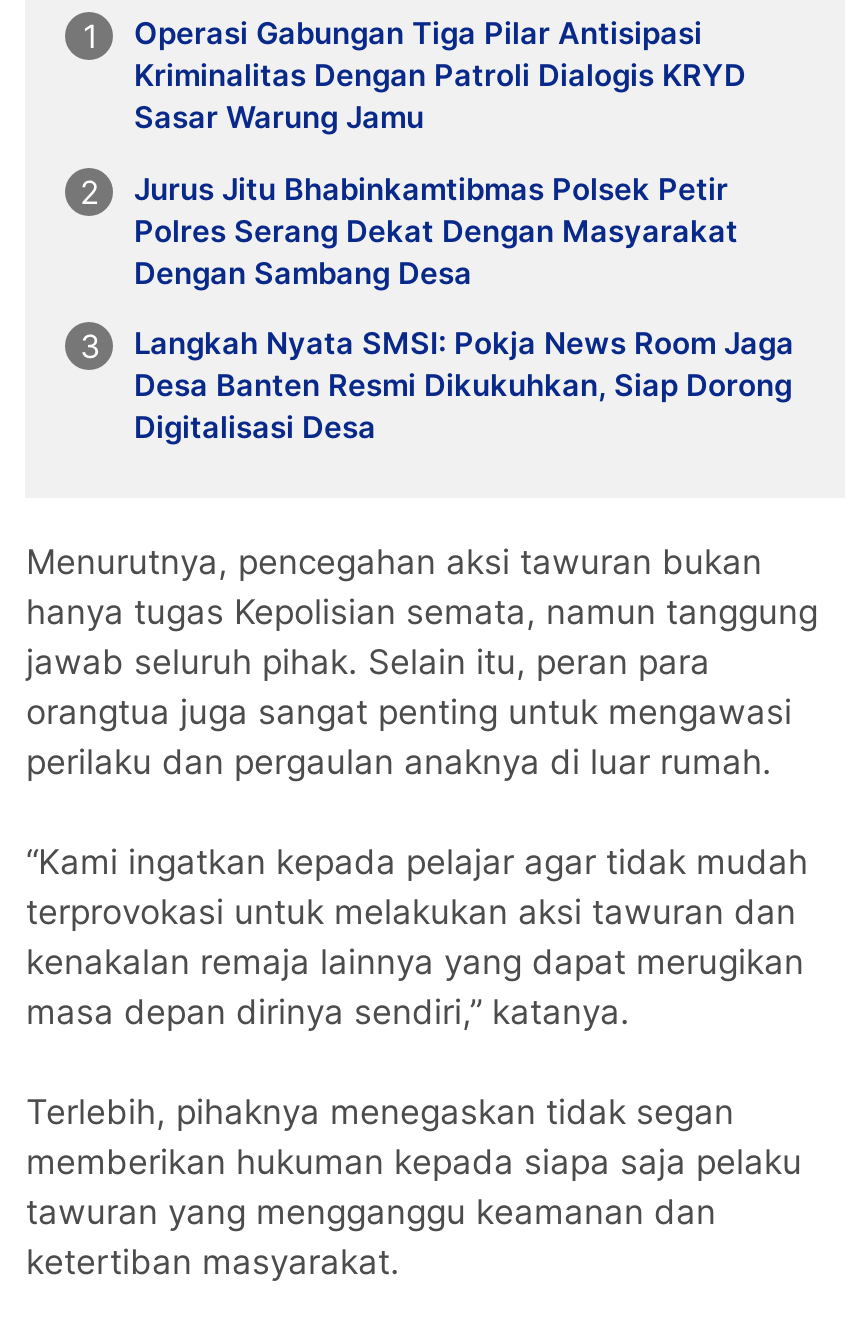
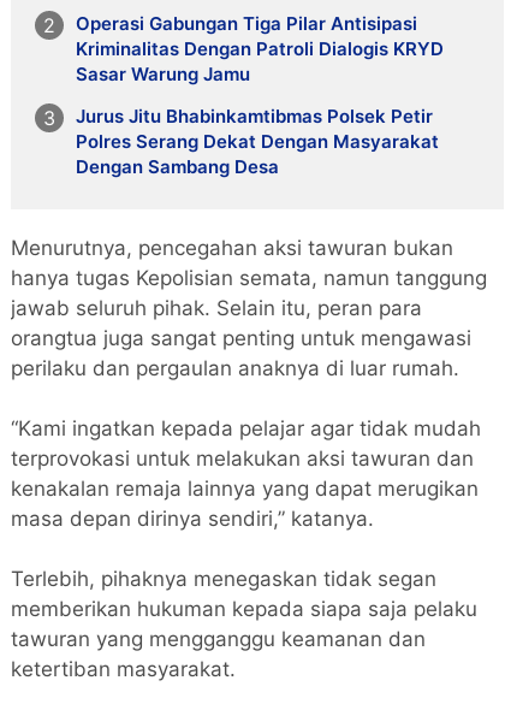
[134,324,794,446] Langkah Nyata SMSI: Pokja News Room Jaga | Desa Banten Resmi Dikukuhkan, Siap Dorong | Digitalisasi Desa -> none

